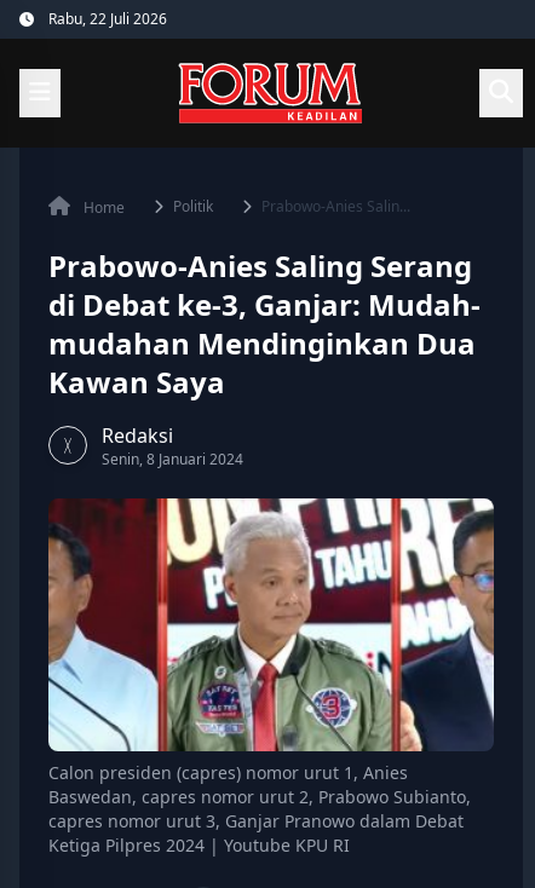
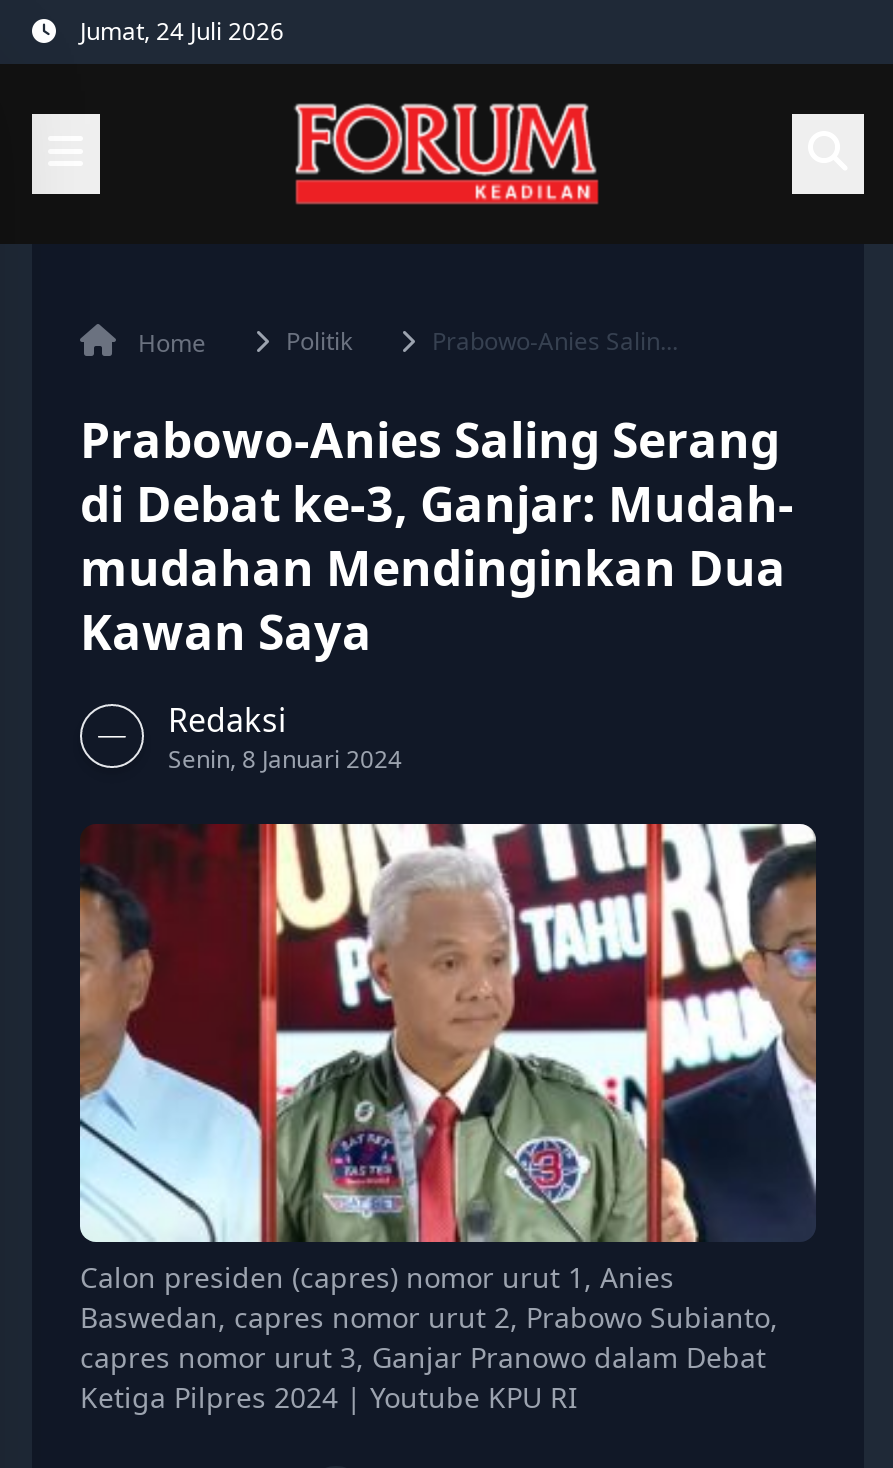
[48,8,167,29] Rabu, 22 Juli 2026 -> [80,14,284,48] Jumat, 24 Juli 2026

